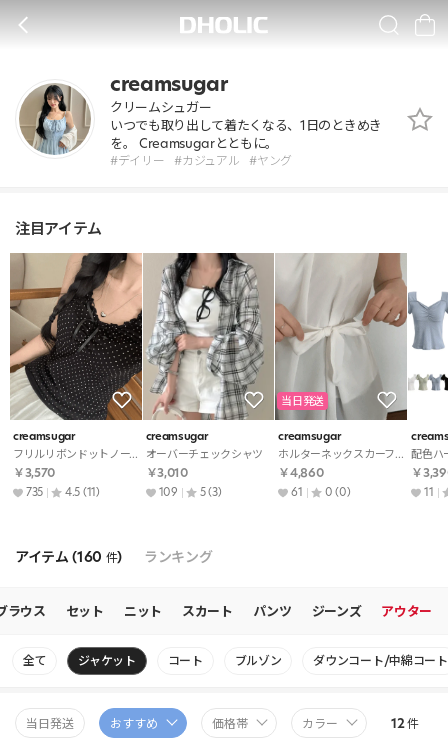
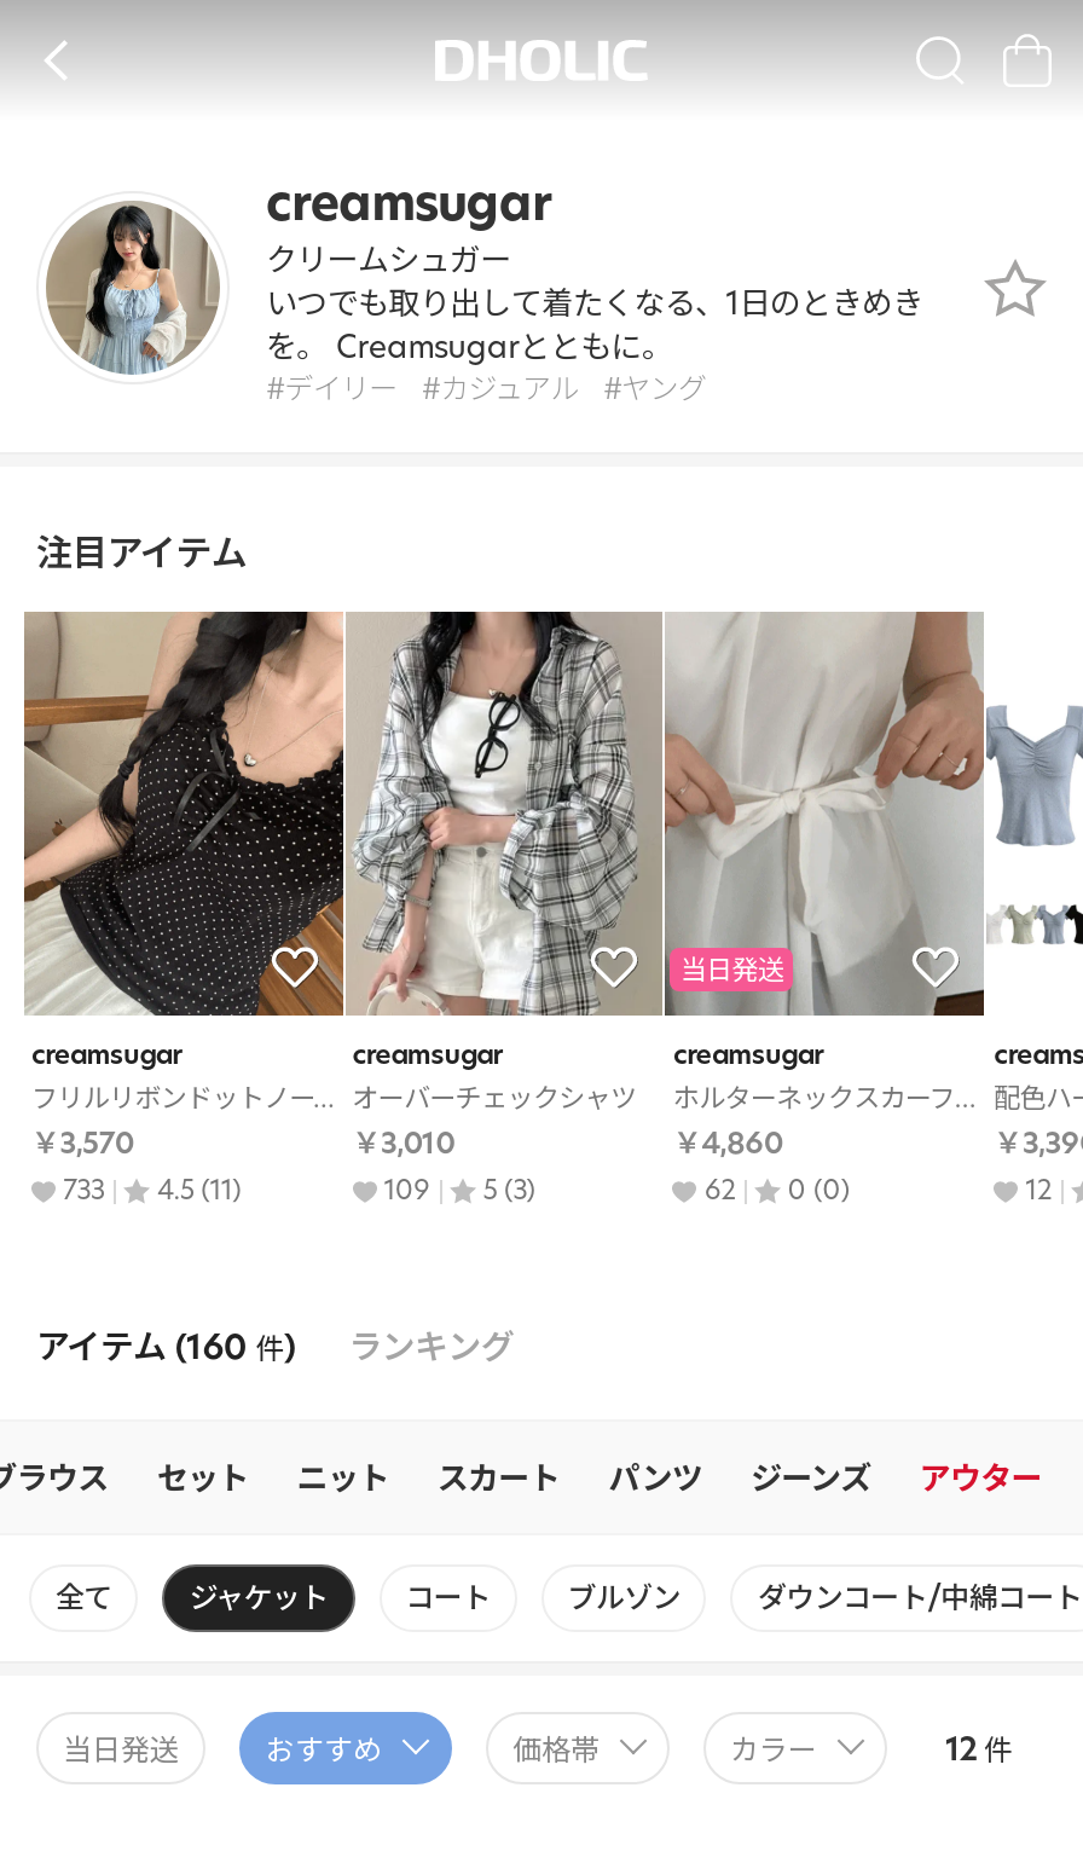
[26,484,100,500] 735 4.5 (11) -> [63,1171,241,1210] 733 4.5 (11)
[291,484,350,500] 61 0 (0) -> [704,1171,850,1210] 62 0 (0)
[424,484,433,500] 11 -> [1025,1171,1050,1210] 12

